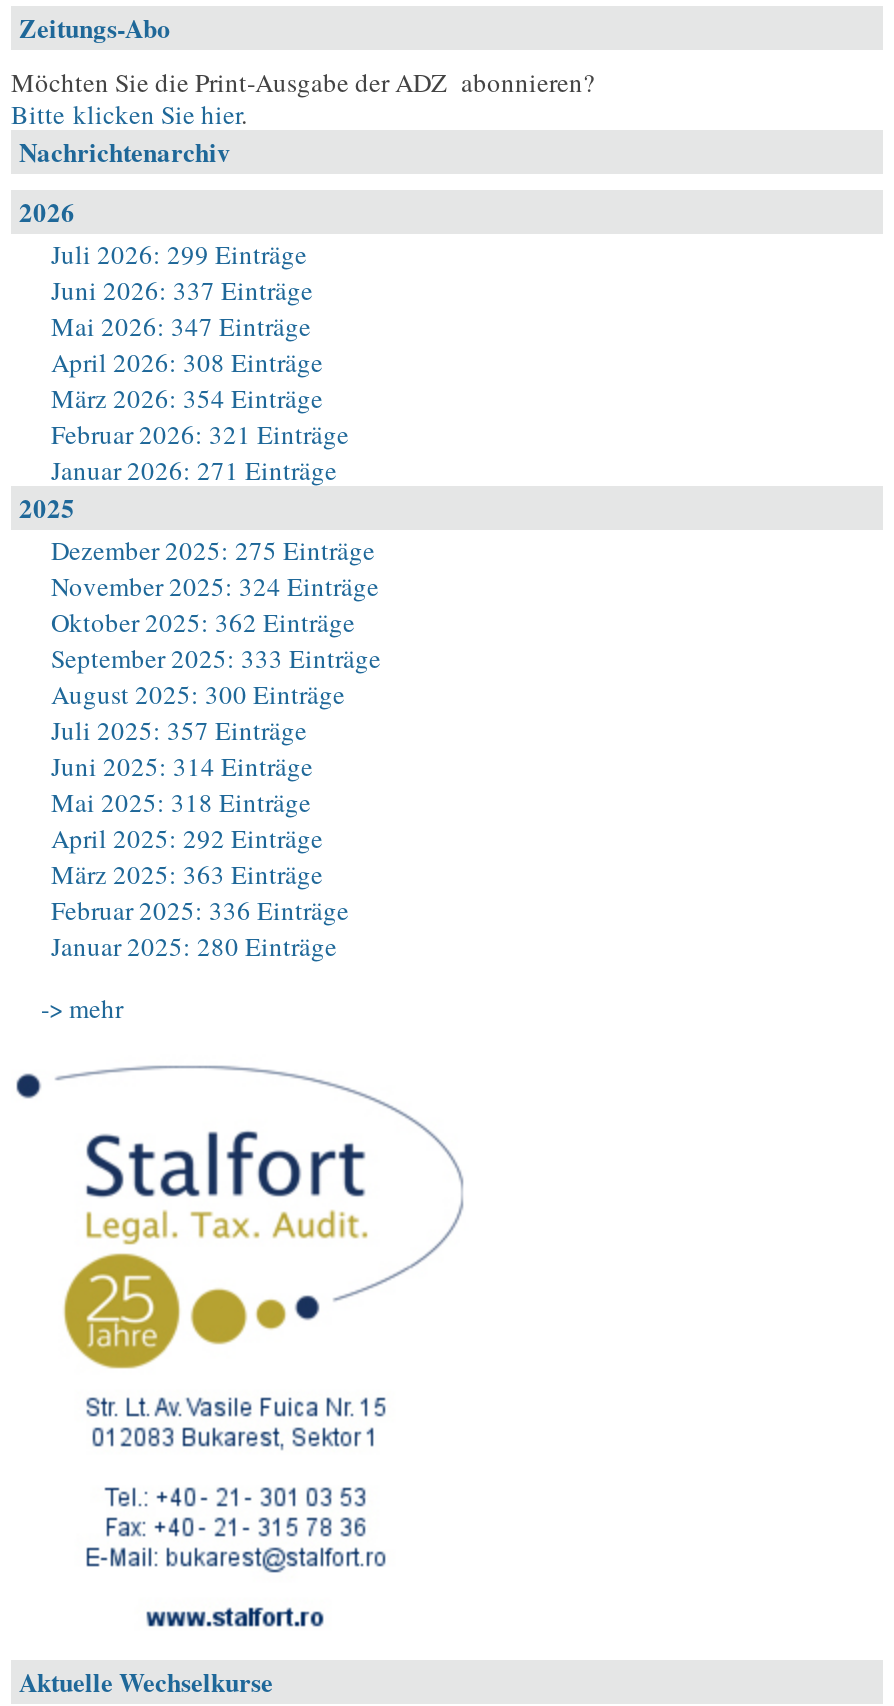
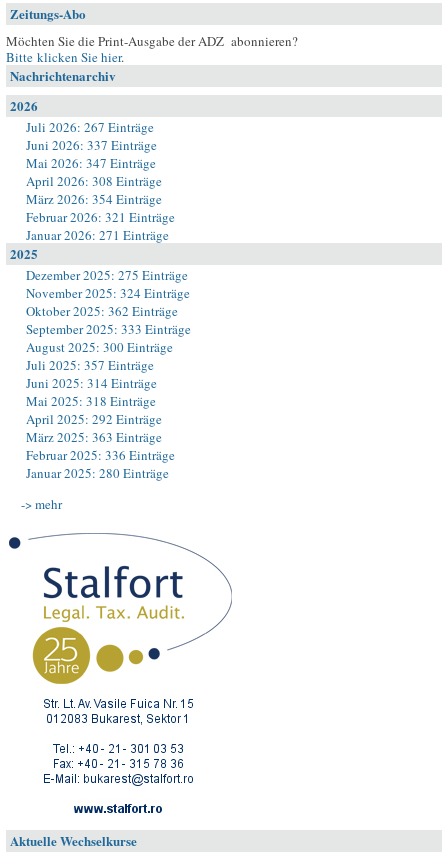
[51,236,307,272] Juli 2026: 299 Einträge -> [26,118,154,136] Juli 2026: 267 Einträge

